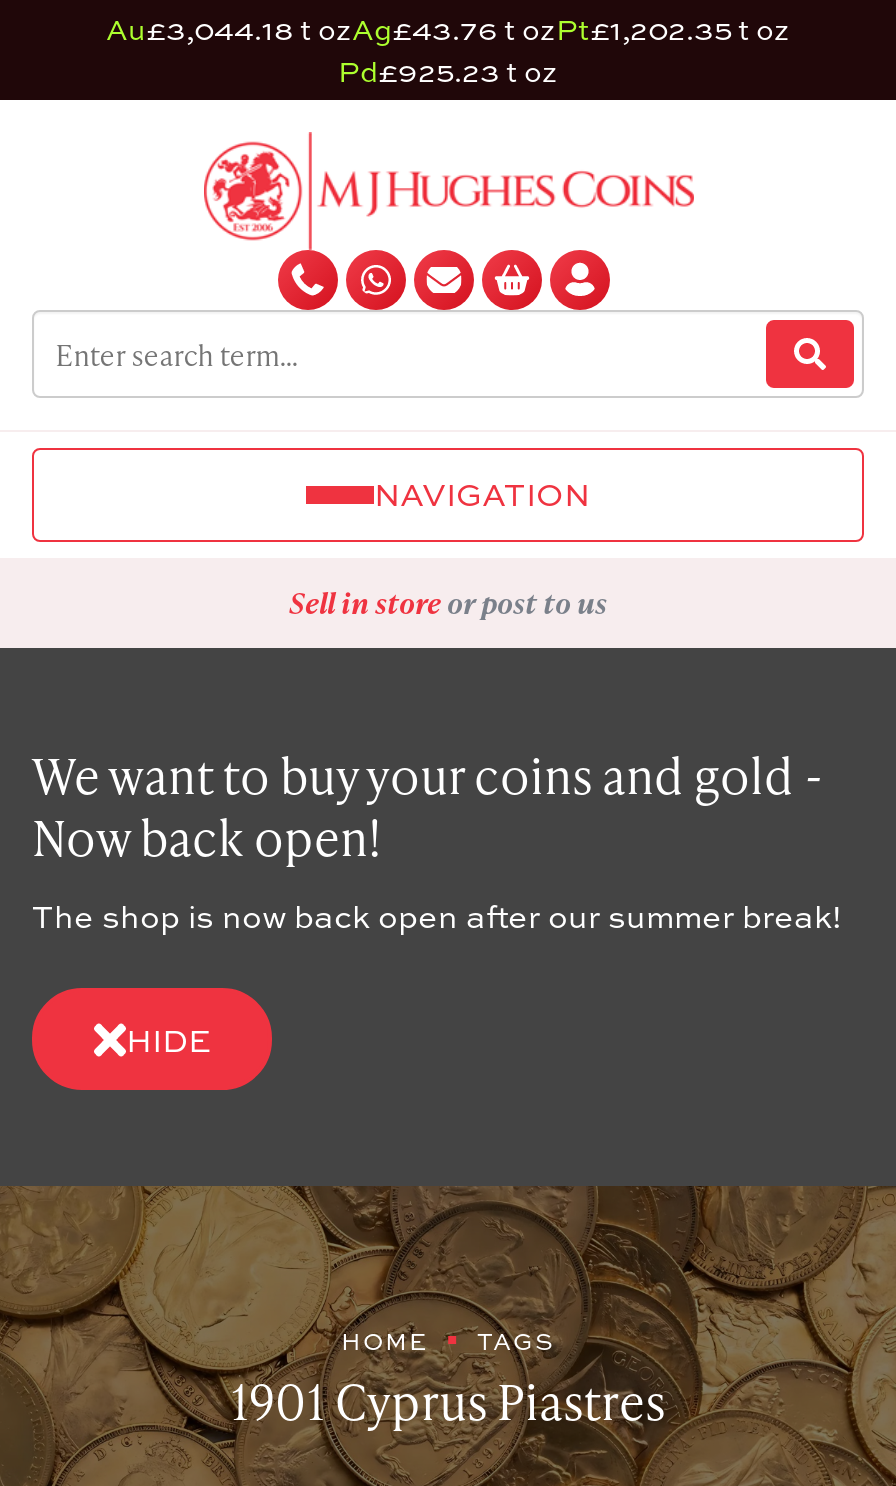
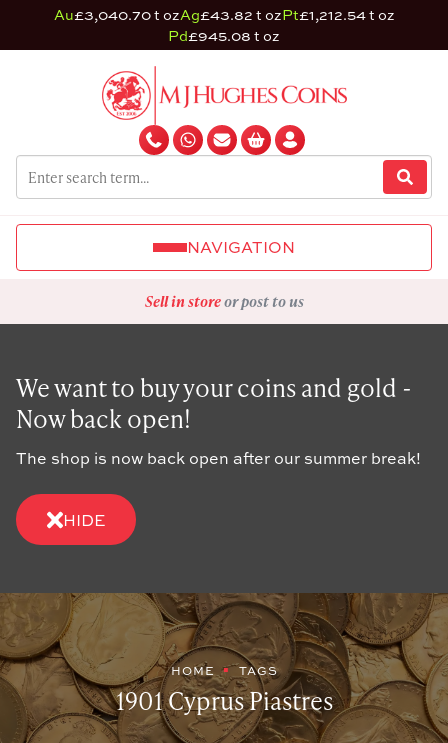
[106,10,790,48] Au£3,044.18 t ozAg£43.76 t ozPt£1,202.35 t oz -> [53,5,394,24] Au£3,040.70 t ozAg£43.82 t ozPt£1,212.54 t oz
[338,52,558,90] Pd£925.23 t oz -> [168,26,280,45] Pd£945.08 t oz

